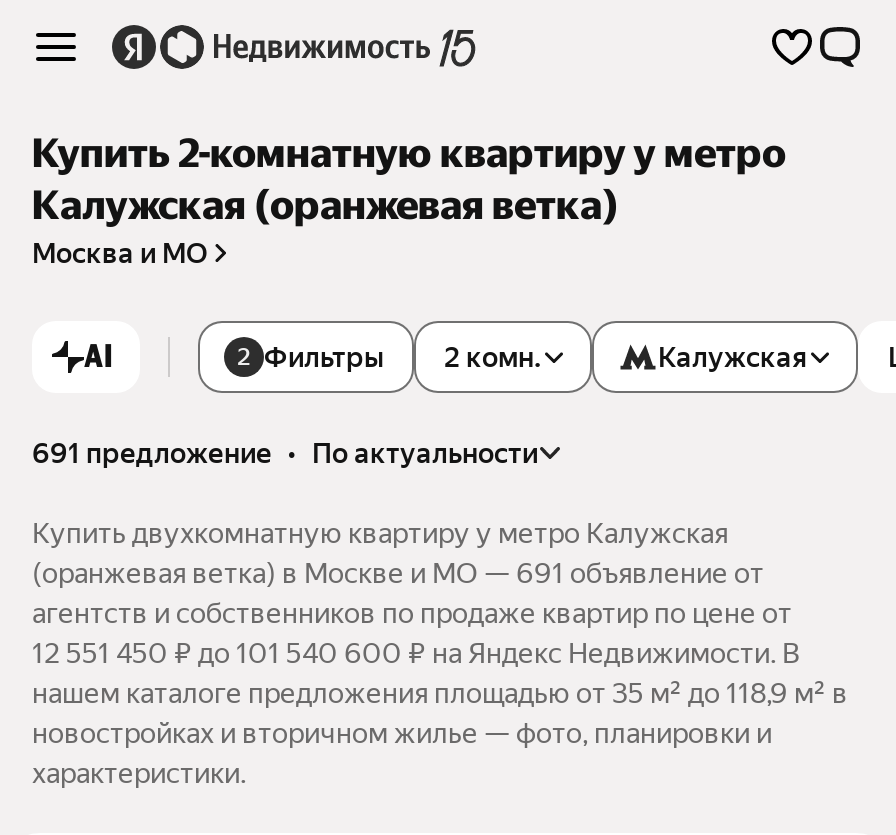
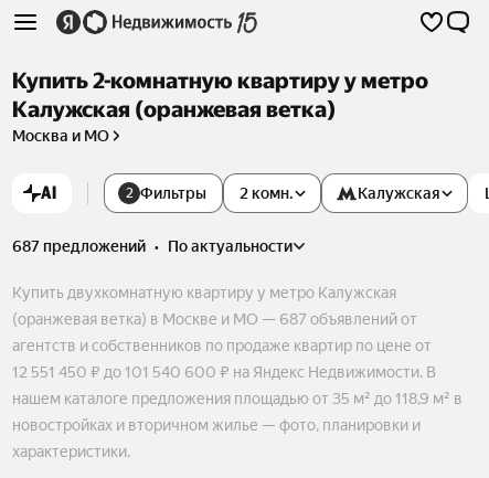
[32,437,538,469] 691 предложение • по актуальности -> [12,238,293,255] 687 предложений • по актуальности
[32,557,764,589] (оранжевая ветка) в Москве и МО — 691 объявление от -> [12,310,417,328] (оранжевая ветка) в Москве и МО — 687 объявлений от

